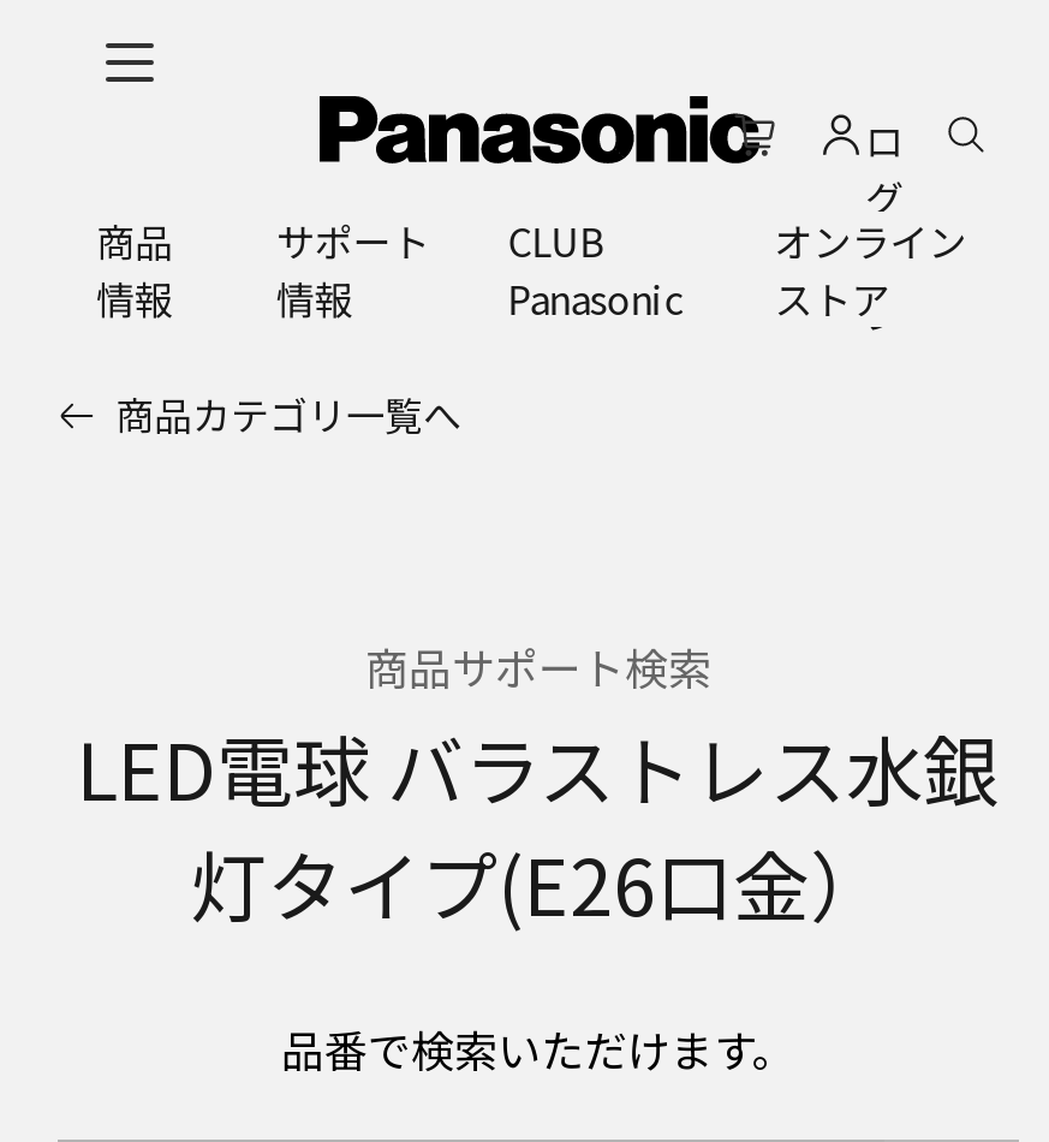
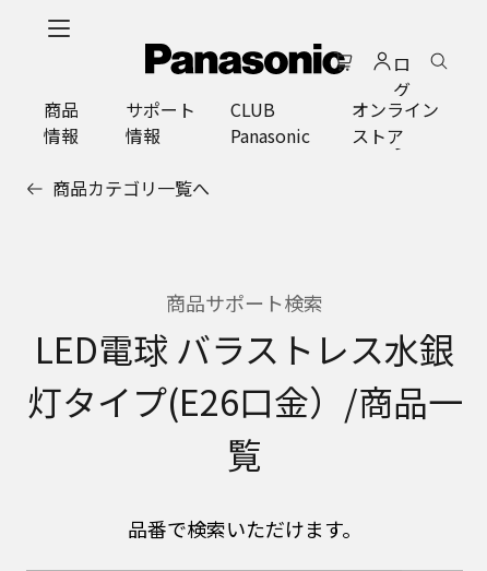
[190,827,887,938] 灯タイプ(E26口金） -> [27,376,462,478] 灯タイプ(E26口金）/商品一 | 覧

